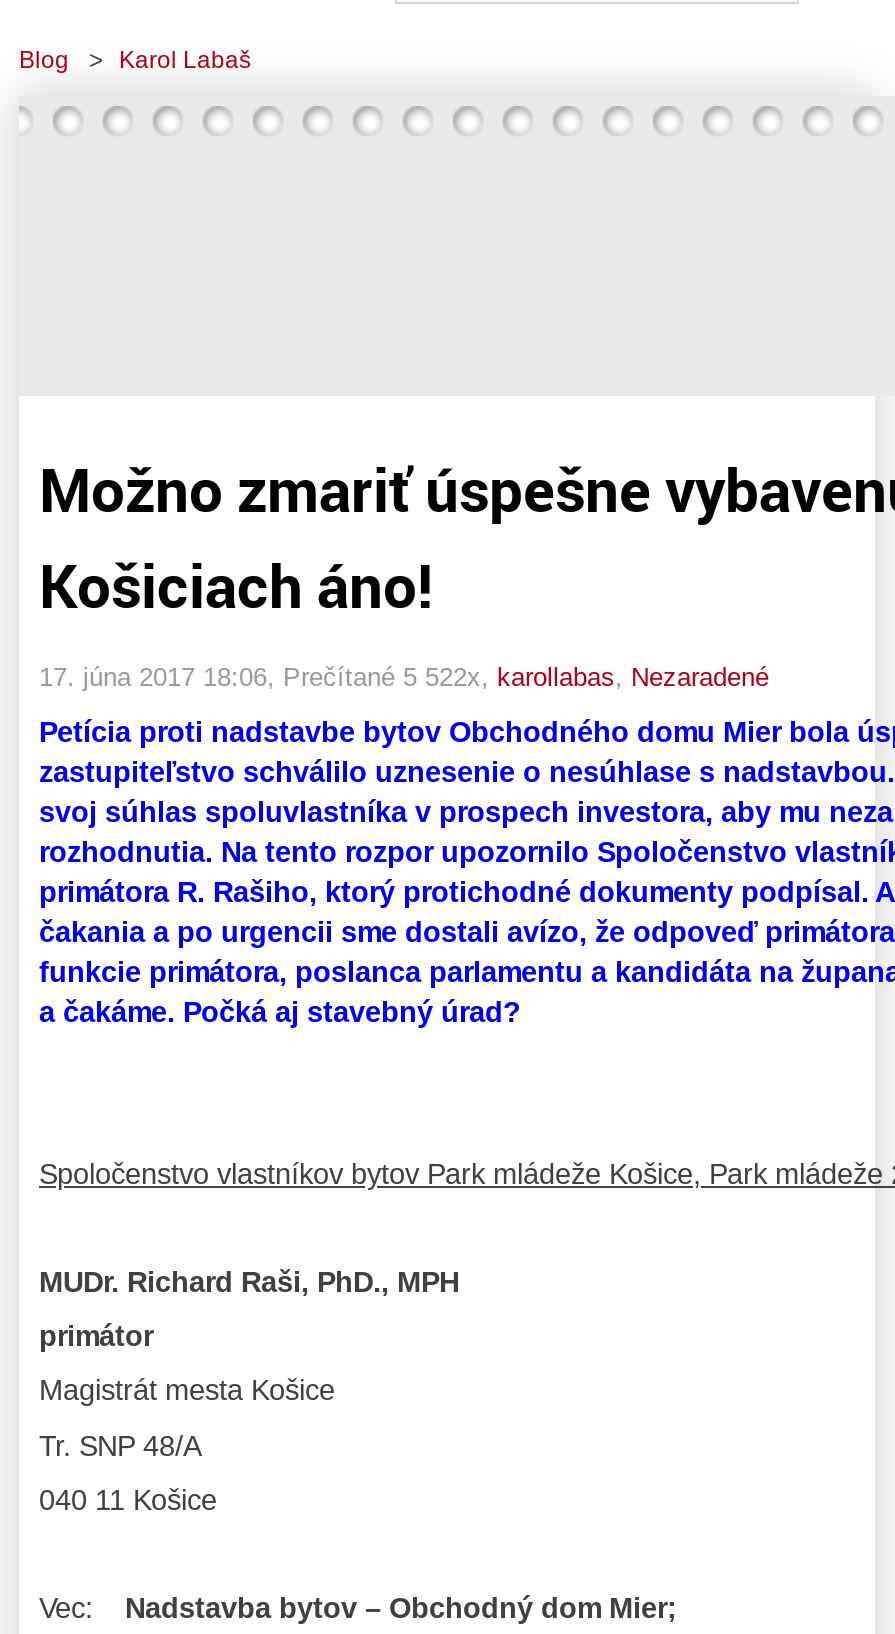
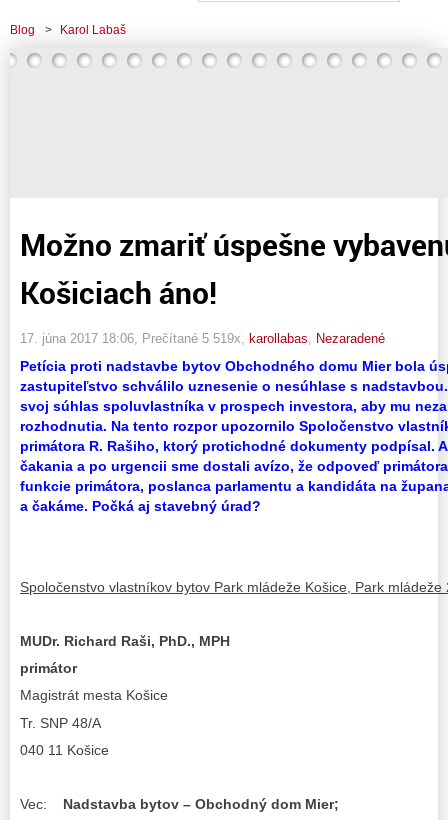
[39,661,769,691] 17. júna 2017 18:06, Prečítané 5 522x, karollabas, Nezaradené -> [20,330,385,345] 17. júna 2017 18:06, Prečítané 5 519x, karollabas, Nezaradené

